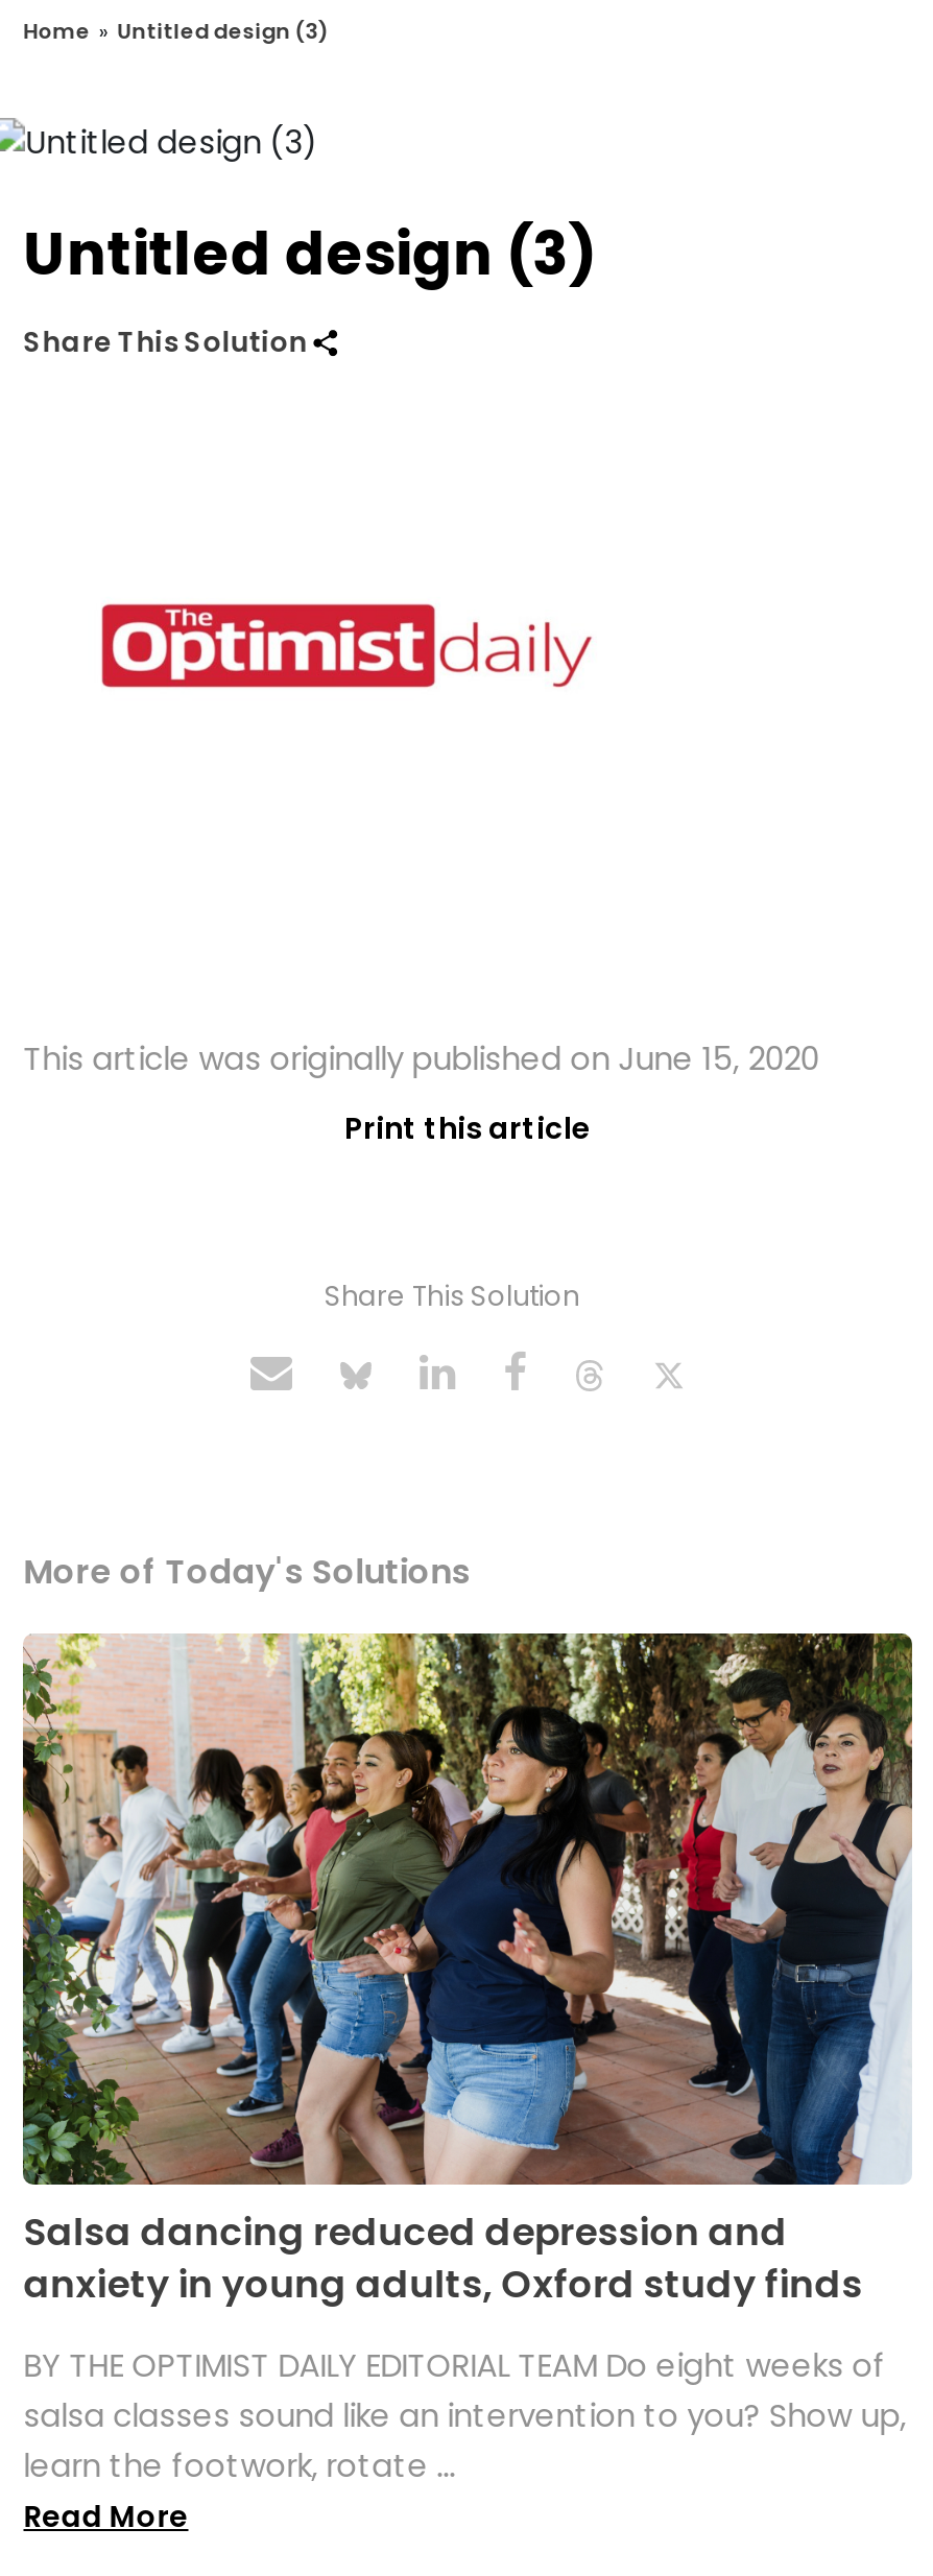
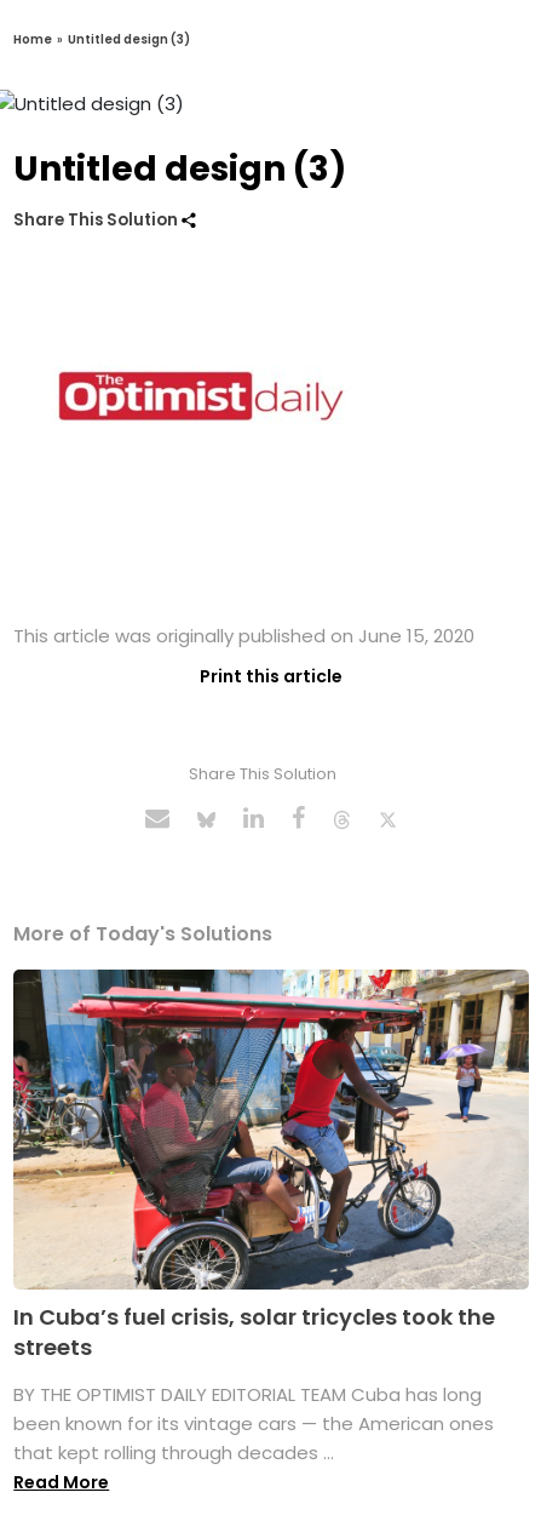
[21,1631,914,2309] [image] | Salsa dancing reduced depression and | anxiety in young adults, Oxford study finds -> [12,968,529,1362] [image] | In Cuba’s fuel crisis, solar tricycles took the | streets
[23,2343,906,2487] BY THE OPTIMIST DAILY EDITORIAL TEAM Do eight weeks of | salsa classes sound like an intervention to you? Show up, | learn the footwork, rotate ... -> [14,1381,494,1465] BY THE OPTIMIST DAILY EDITORIAL TEAM Cuba has long | been known for its vintage cars — the American ones | that kept rolling through decades ...

